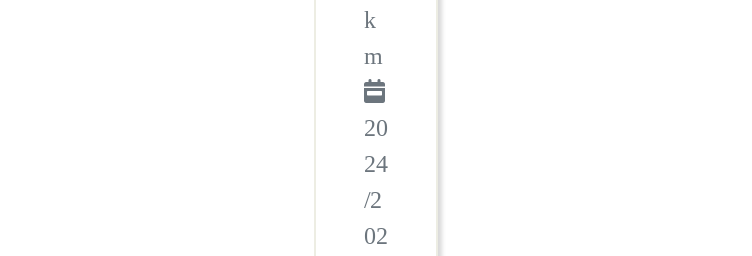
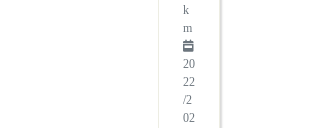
[364,150,388,178] 24 -> [183,75,195,89] 22

